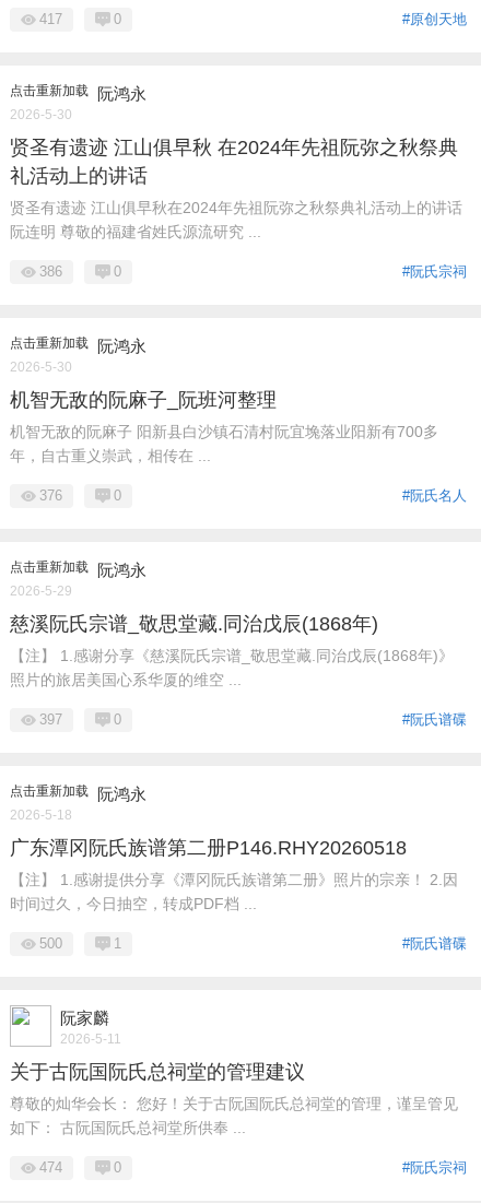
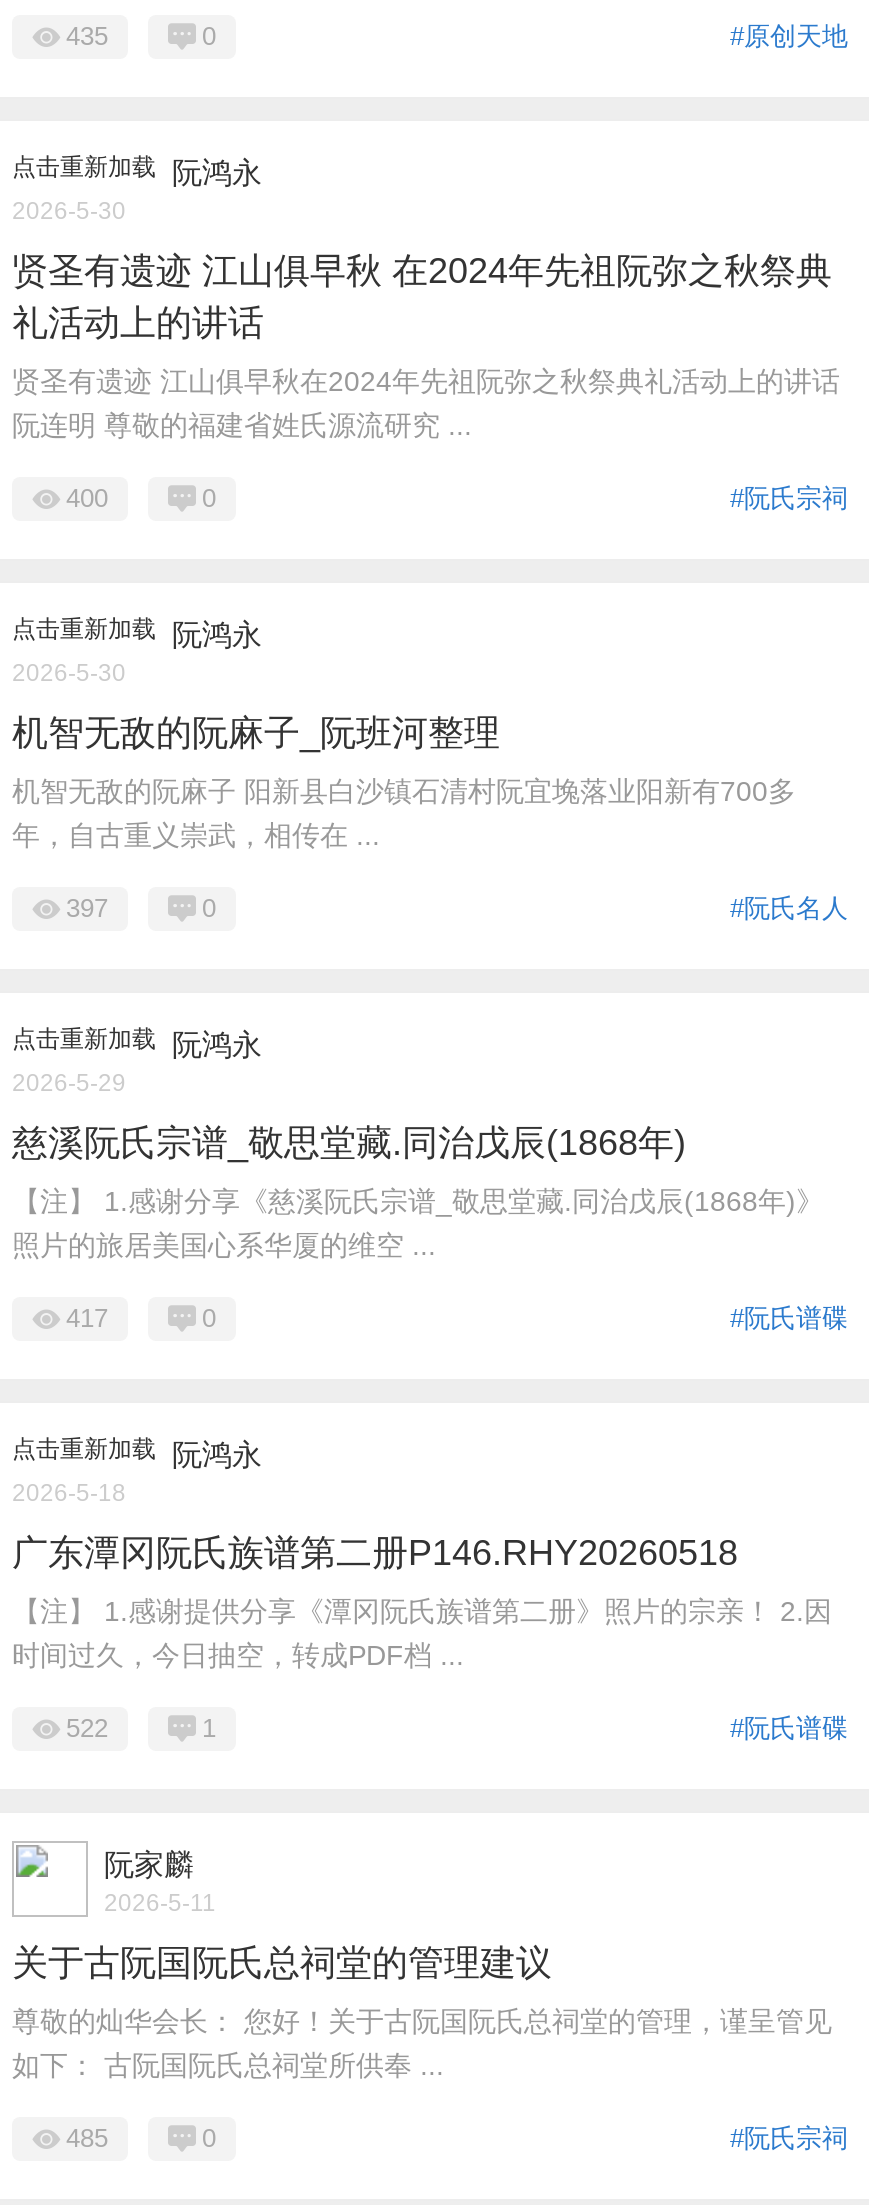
[39,11,62,27] 417 -> [66,21,108,51] 435
[39,263,62,280] 386 -> [66,483,108,513] 400
[39,487,62,504] 376 -> [66,893,108,923] 397
[39,711,62,728] 397 -> [66,1303,108,1333] 417
[39,935,62,952] 500 -> [66,1713,108,1743] 522
[39,1159,62,1176] 474 -> [66,2123,108,2153] 485

